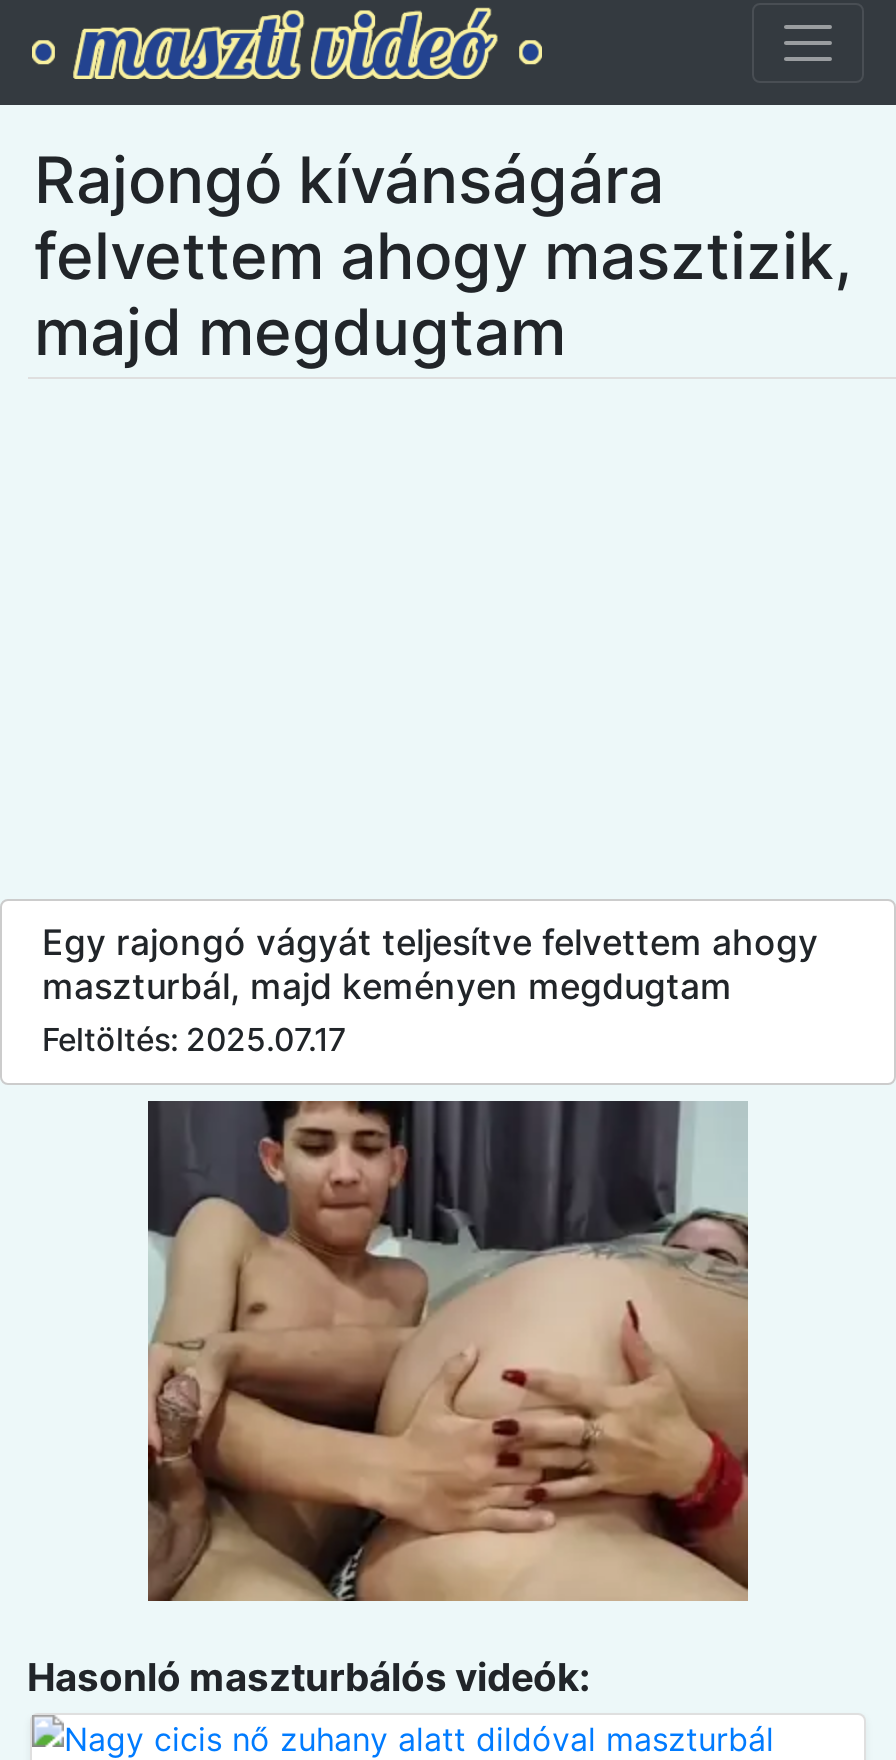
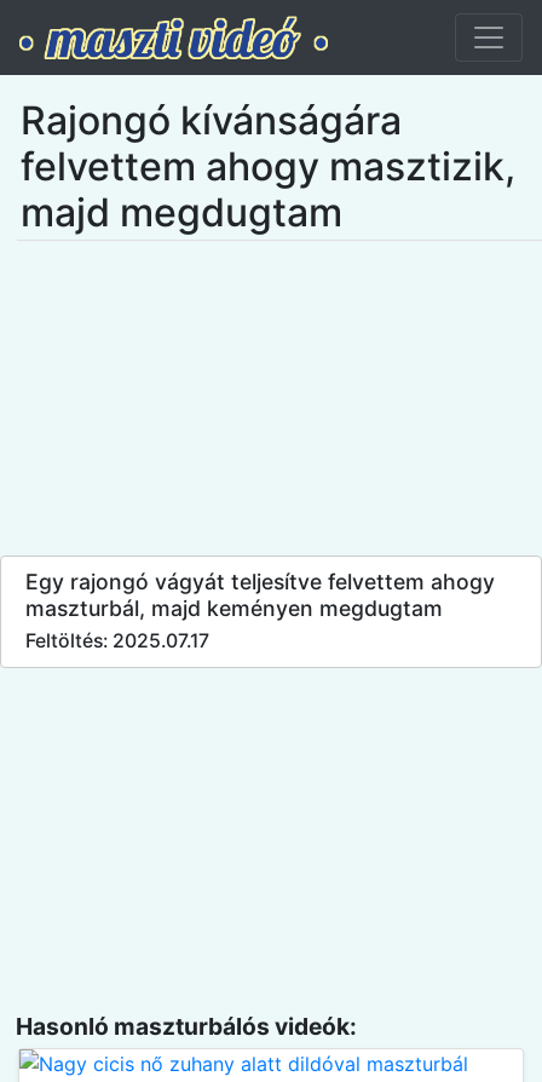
[146,1099,750,1603] [image] -> none

